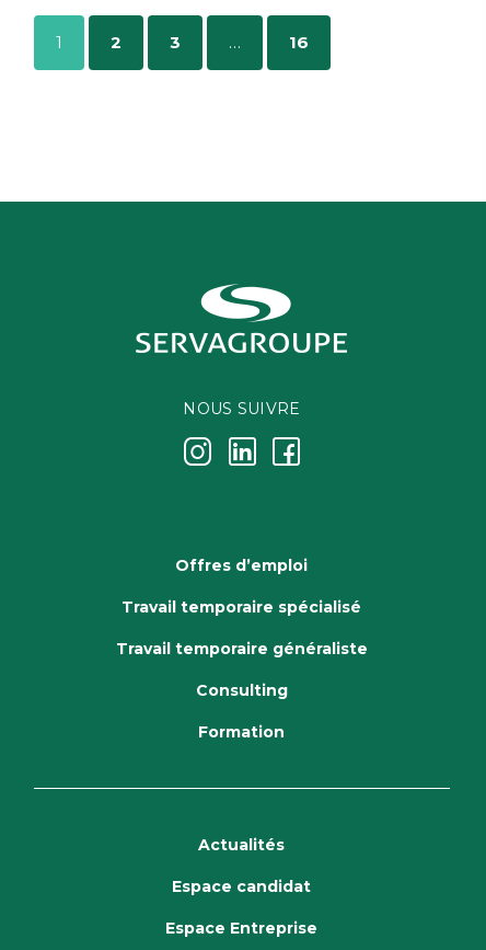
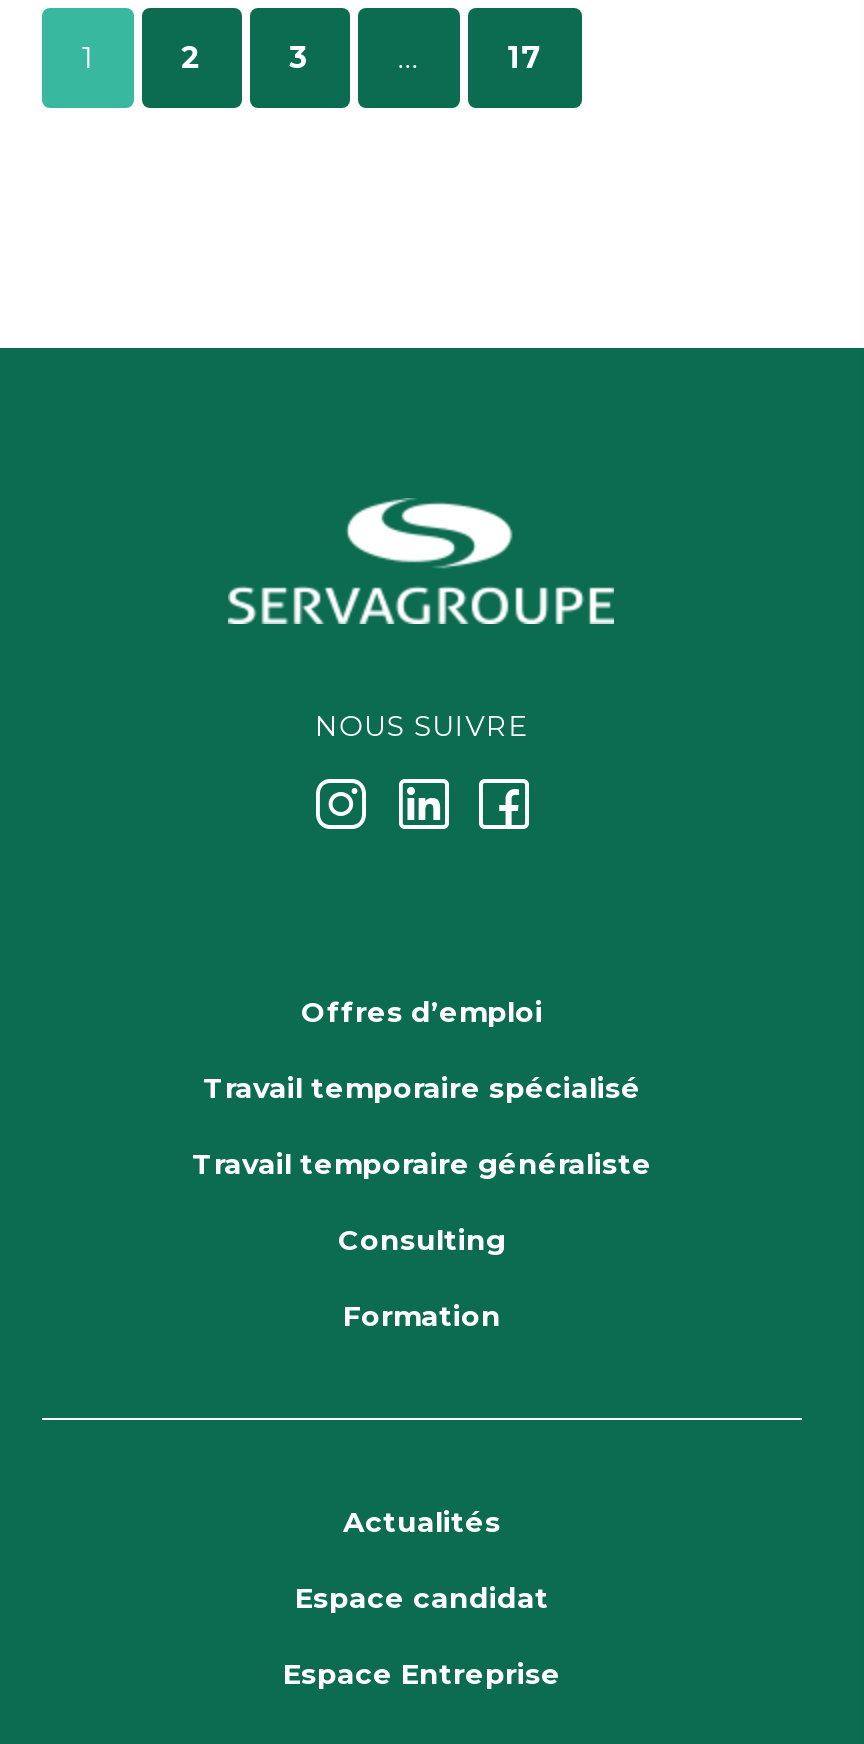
[289,32,308,52] 16 -> [507,38,541,76] 17

